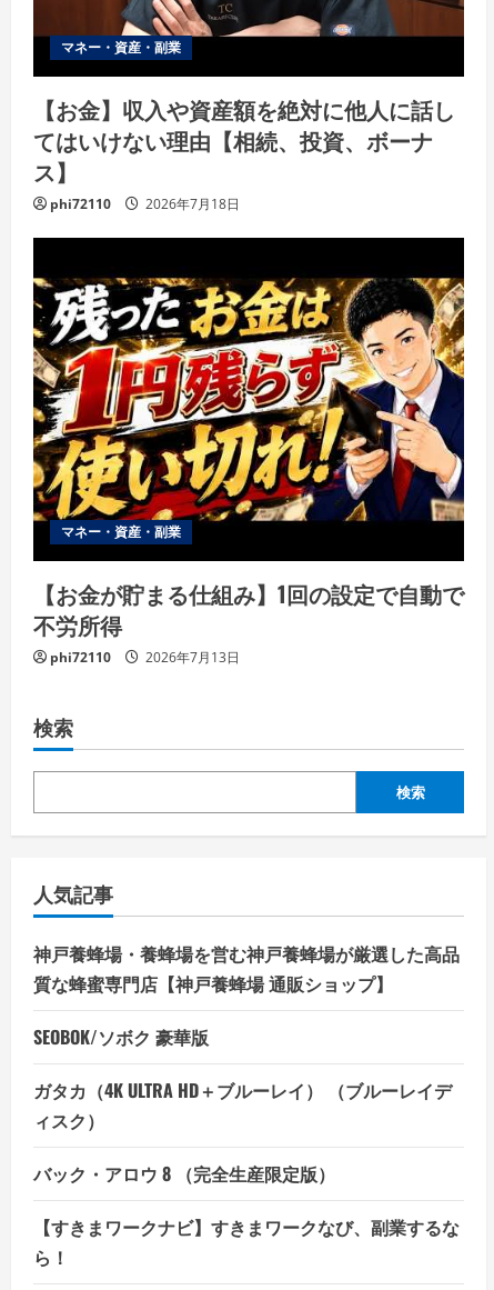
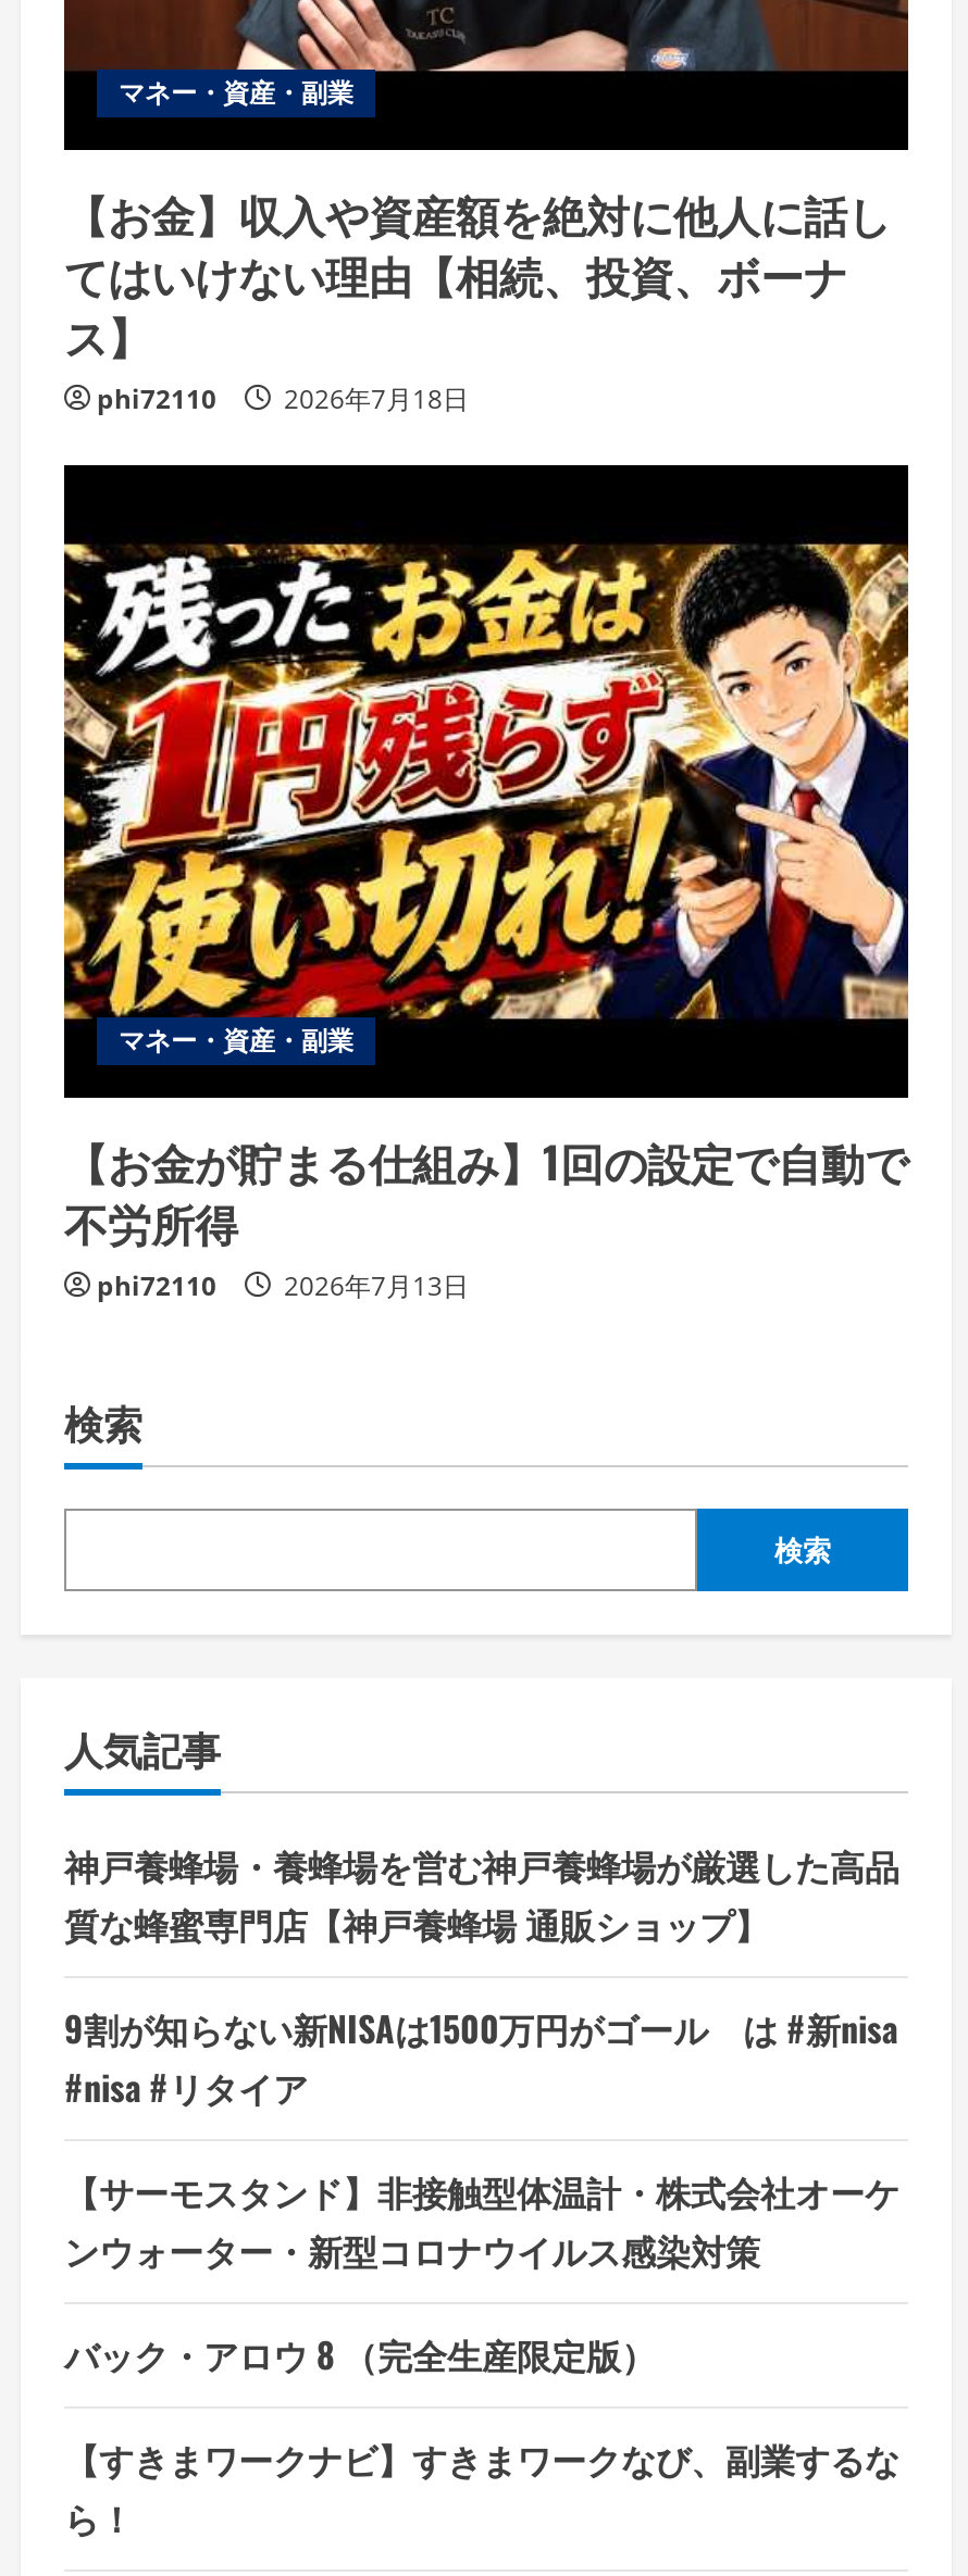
[33,1023,209,1050] SEOBOK/ソボク 豪華版 -> [64,2002,897,2113] 9割が知らない新NISAは1500万円がゴール は #新nisa | #nisa #リタイア
[33,1077,452,1133] ガタカ（4K ULTRA HD＋ブルーレイ） （ブルーレイデ | ィスク） -> [64,2165,899,2276] 【サーモスタンド】非接触型体温計・株式会社オーケ | ンウォーター・新型コロナウイルス感染対策

